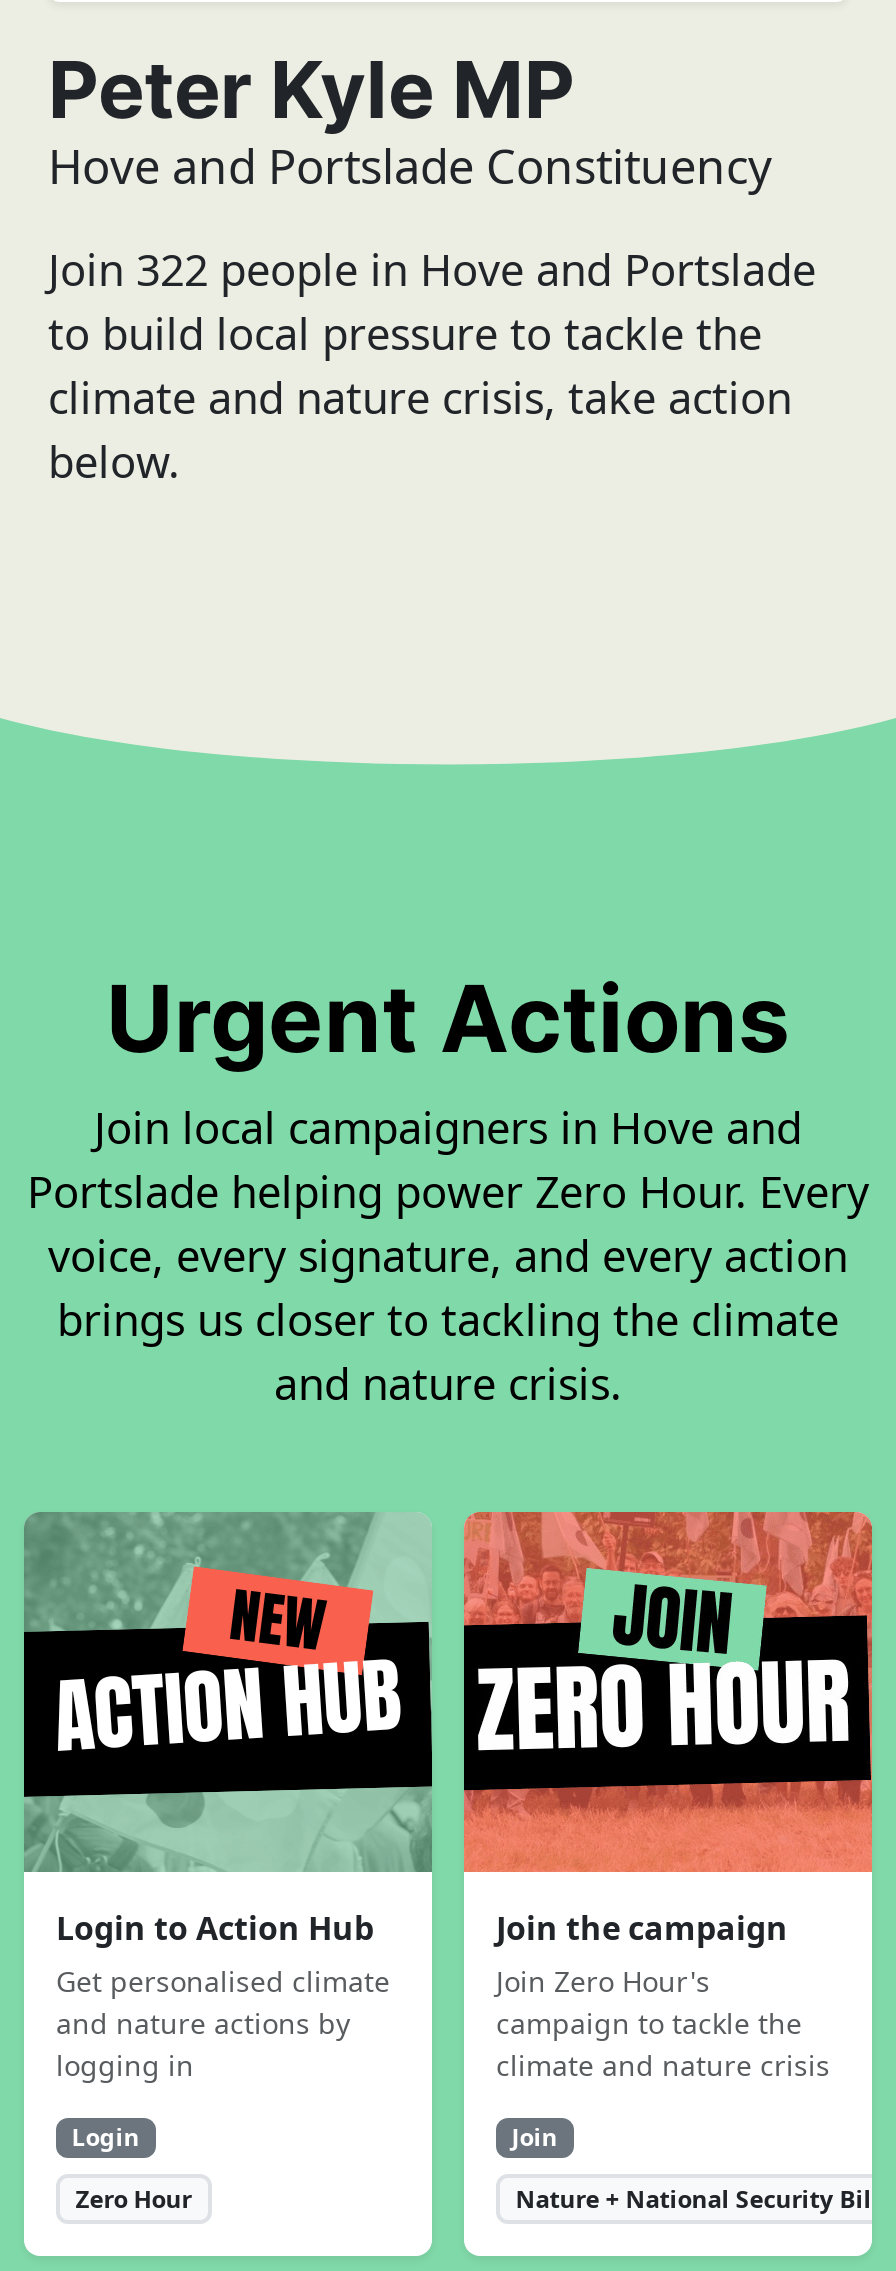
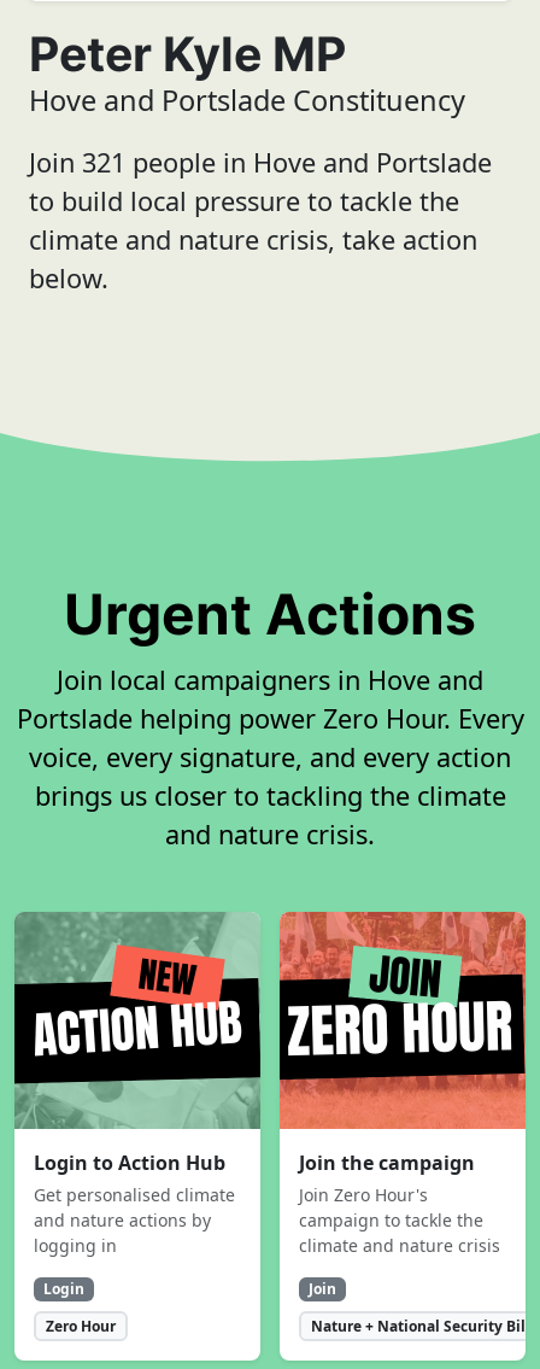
[48,240,816,298] Join 322 people in Hove and Portslade -> [29,145,492,180] Join 321 people in Hove and Portslade

